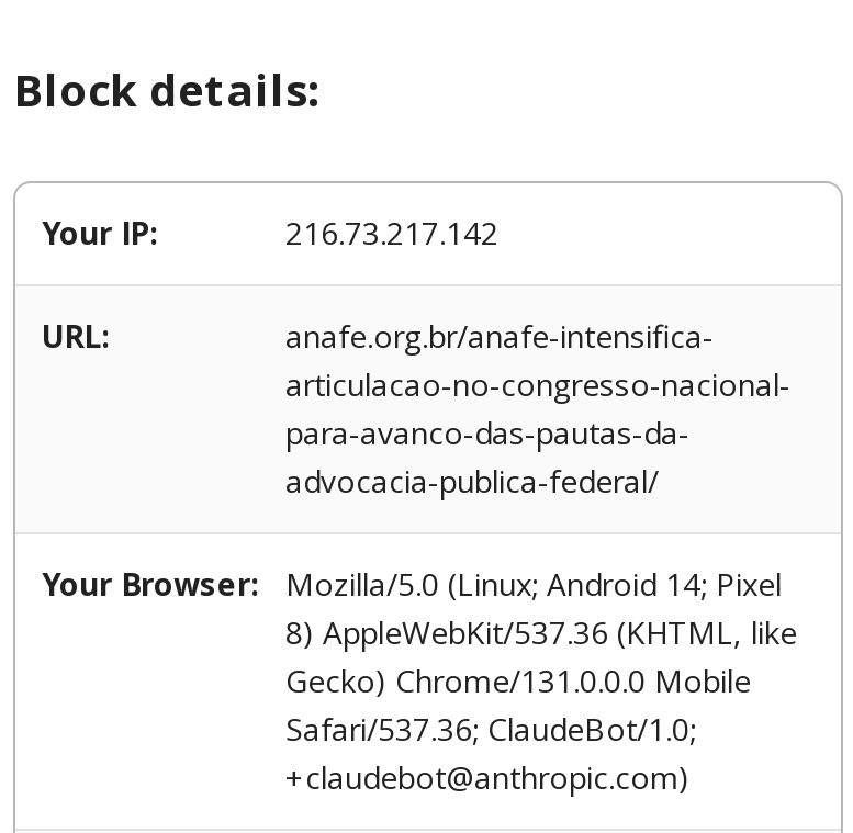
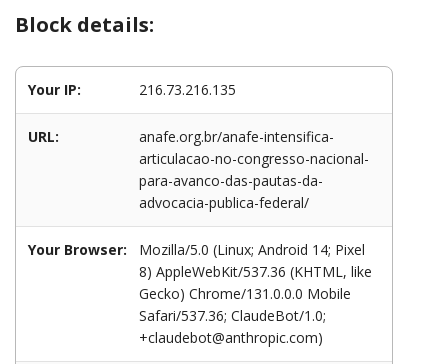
[285,212,498,254] 216.73.217.142 -> [139,80,236,99] 216.73.216.135

